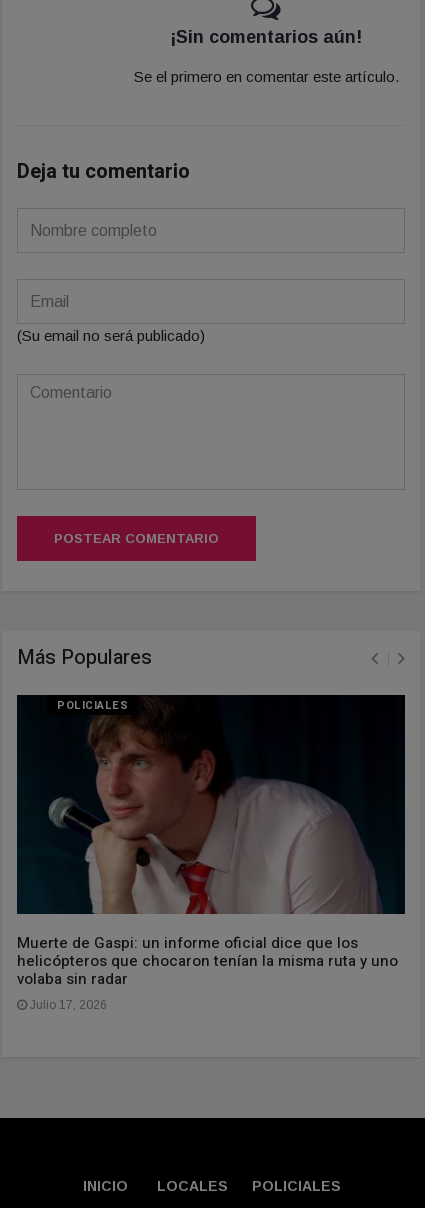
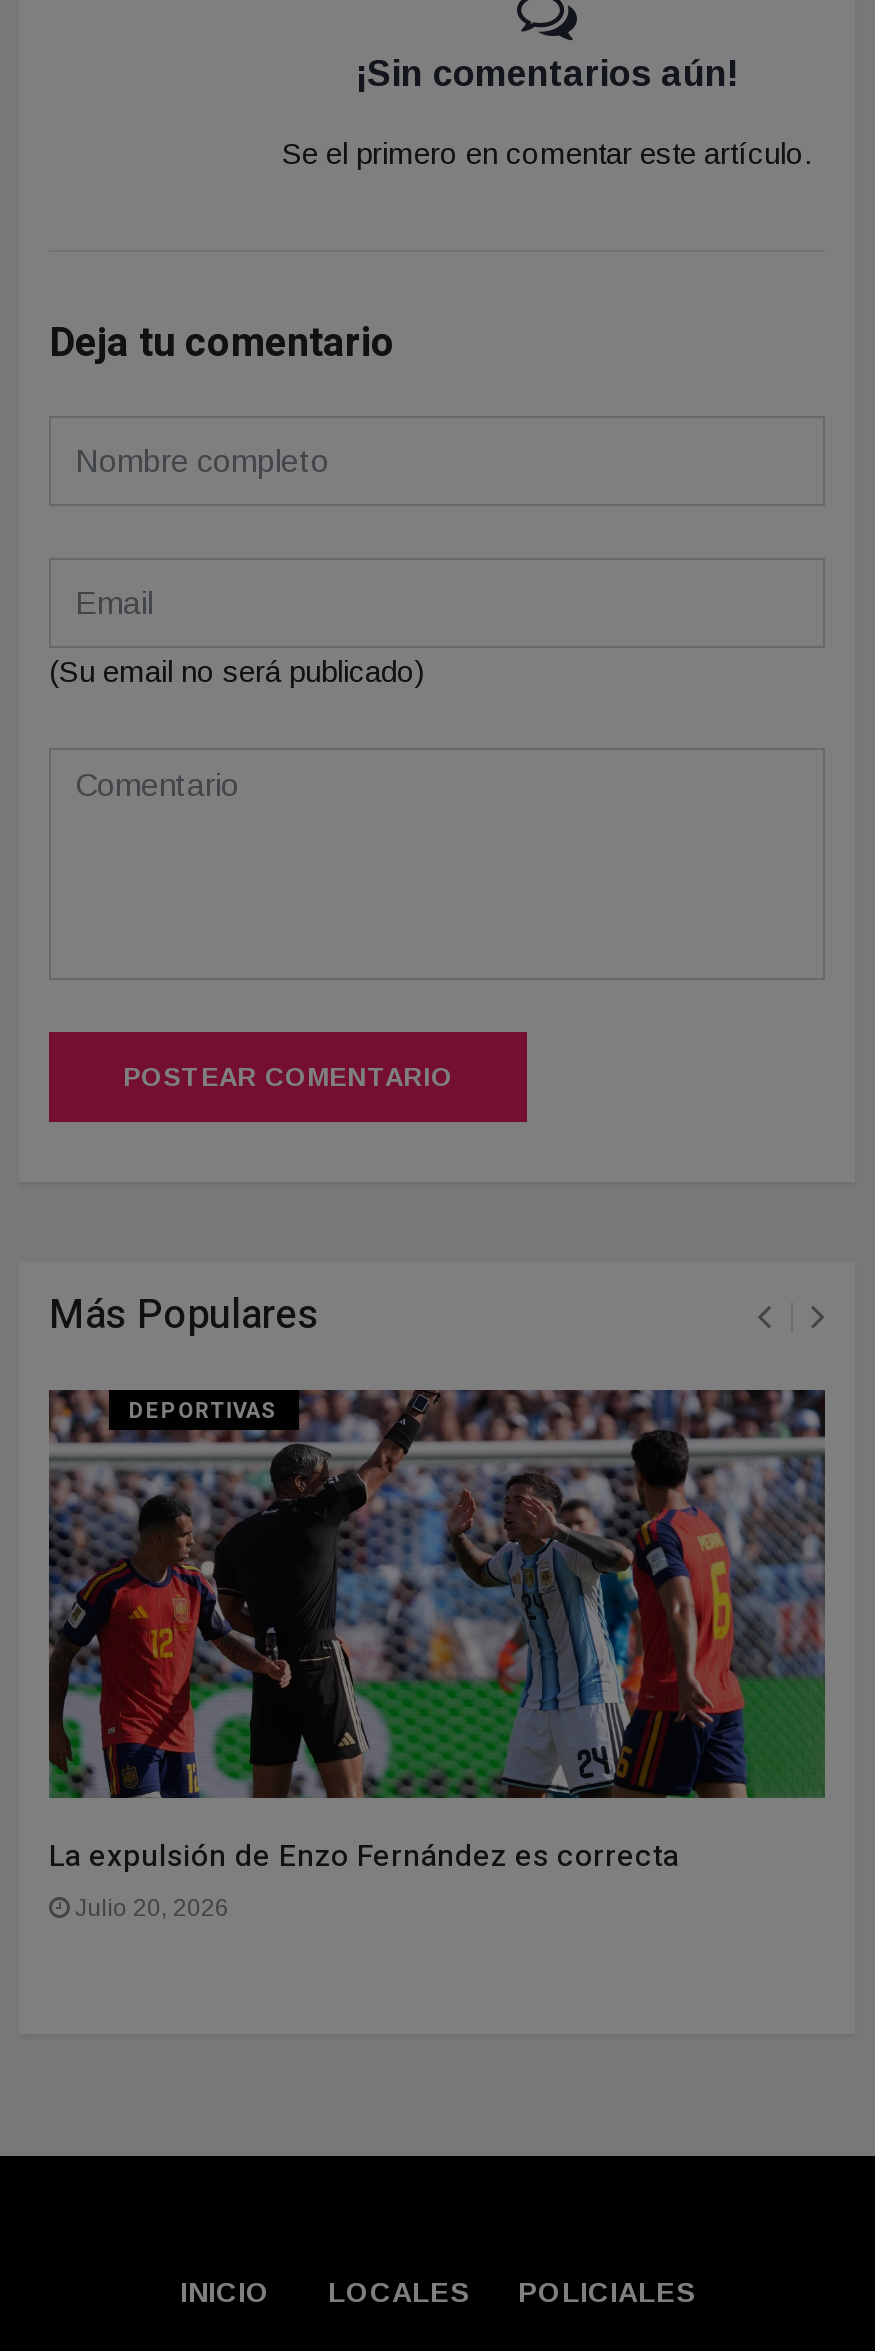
[16,694,406,915] [image] | POLICIALES -> [47,1388,827,1800] [image] | DEPORTIVAS
[17,932,398,1012] Muerte de Gaspi: un informe oficial dice que los | helicópteros que chocaron tenían la misma ruta y uno | volaba sin radar | Julio 17, 2026 -> [49,1834,679,1922] La expulsión de Enzo Fernández es correcta | Julio 20, 2026

